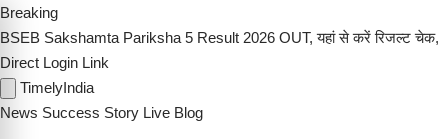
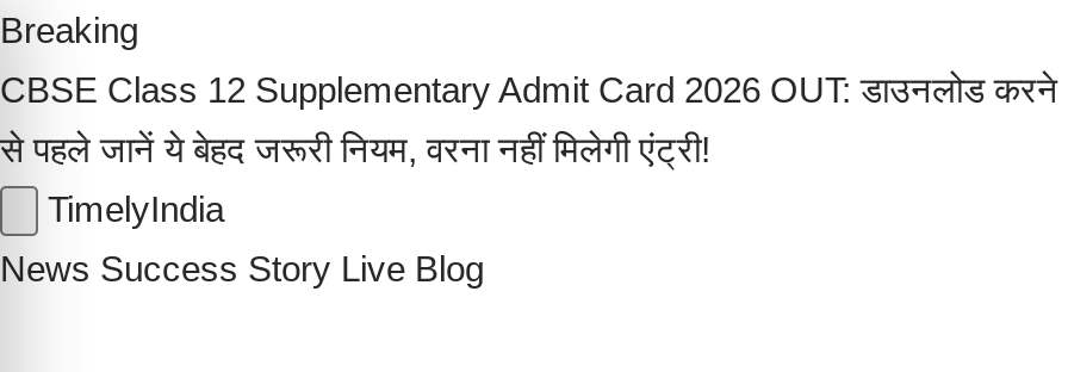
[0,29,439,46] BSEB Sakshamta Pariksha 5 Result 2026 OUT, यहां से करें रिजल्ट चेक, -> [0,69,1058,110] CBSE Class 12 Supplementary Admit Card 2026 OUT: डाउनलोड करने
[0,54,109,71] Direct Login Link -> [0,129,710,169] से पहले जानें ये बेहद जरूरी नियम, वरना नहीं मिलेगी एंट्री!

